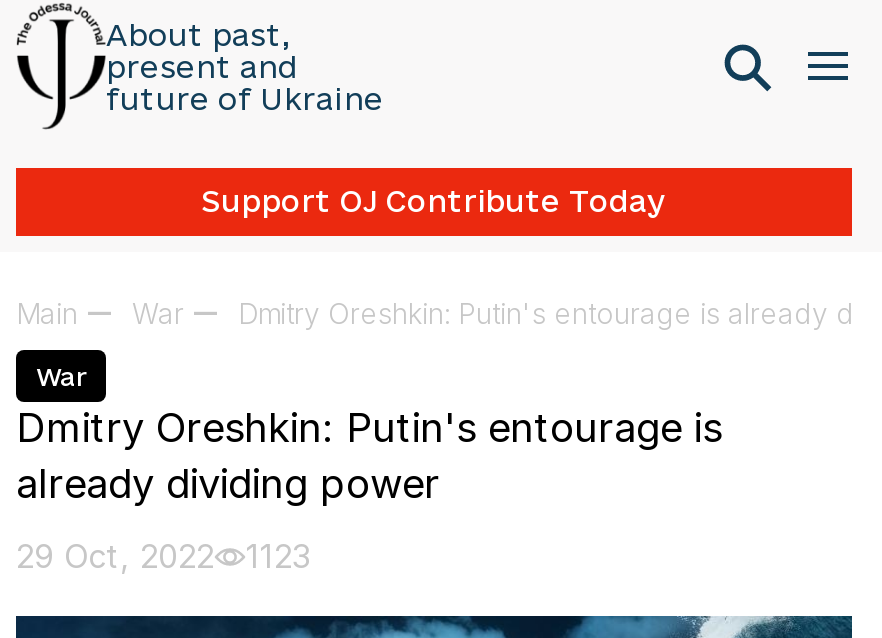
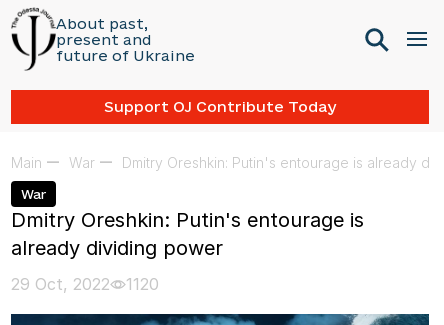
[16,535,310,575] 29 Oct, 2022 1123 -> [11,274,159,294] 29 Oct, 2022 1120

